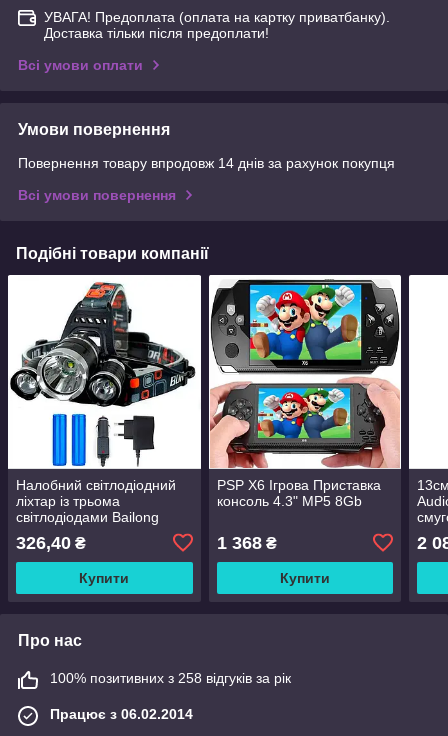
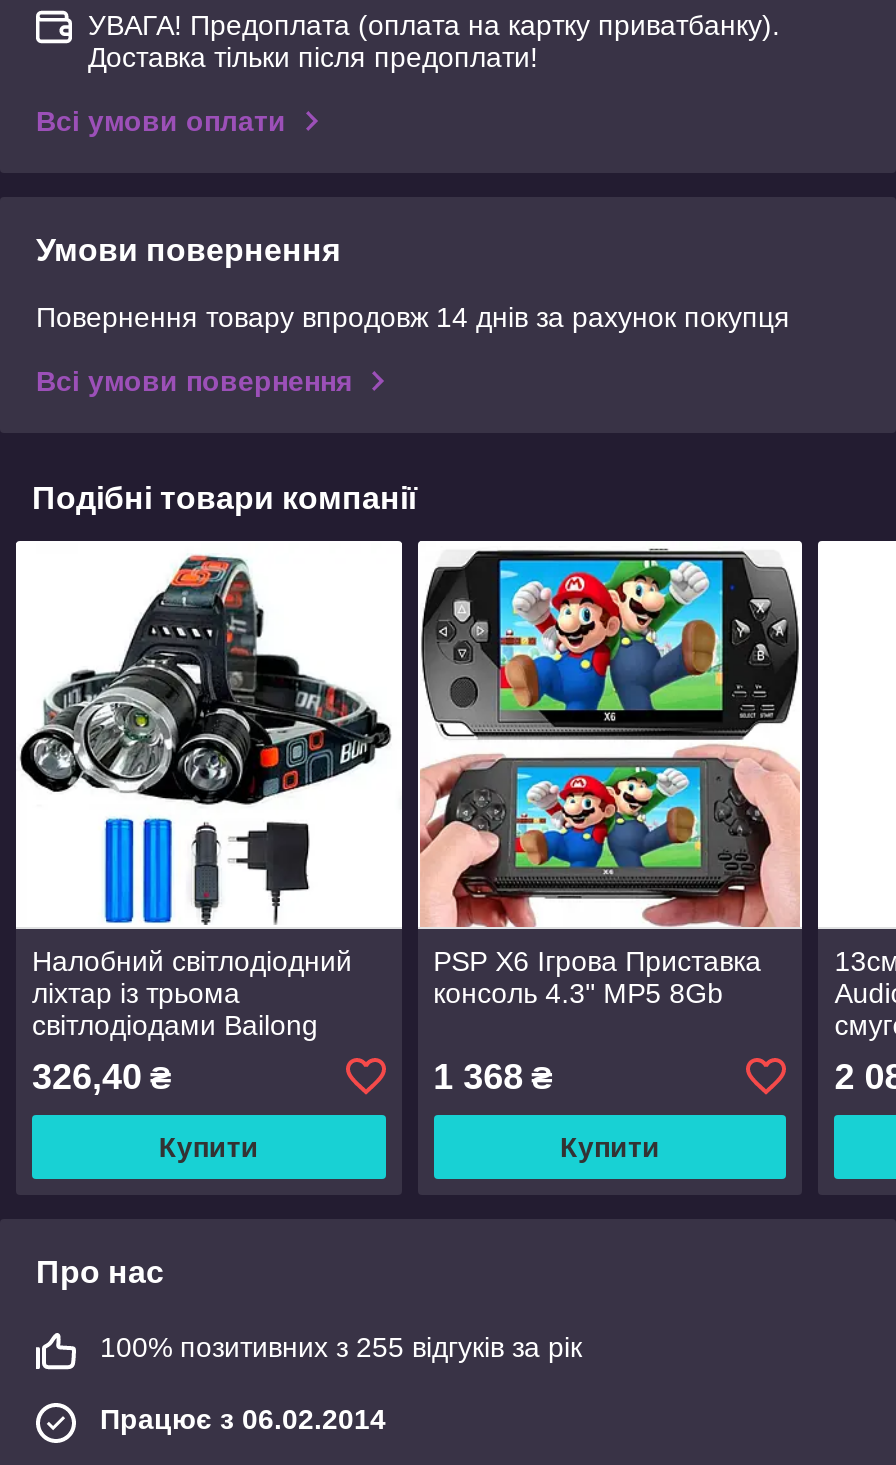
[50,670,291,686] 100% позитивних з 258 відгуків за рік -> [100,1331,582,1363] 100% позитивних з 255 відгуків за рік

